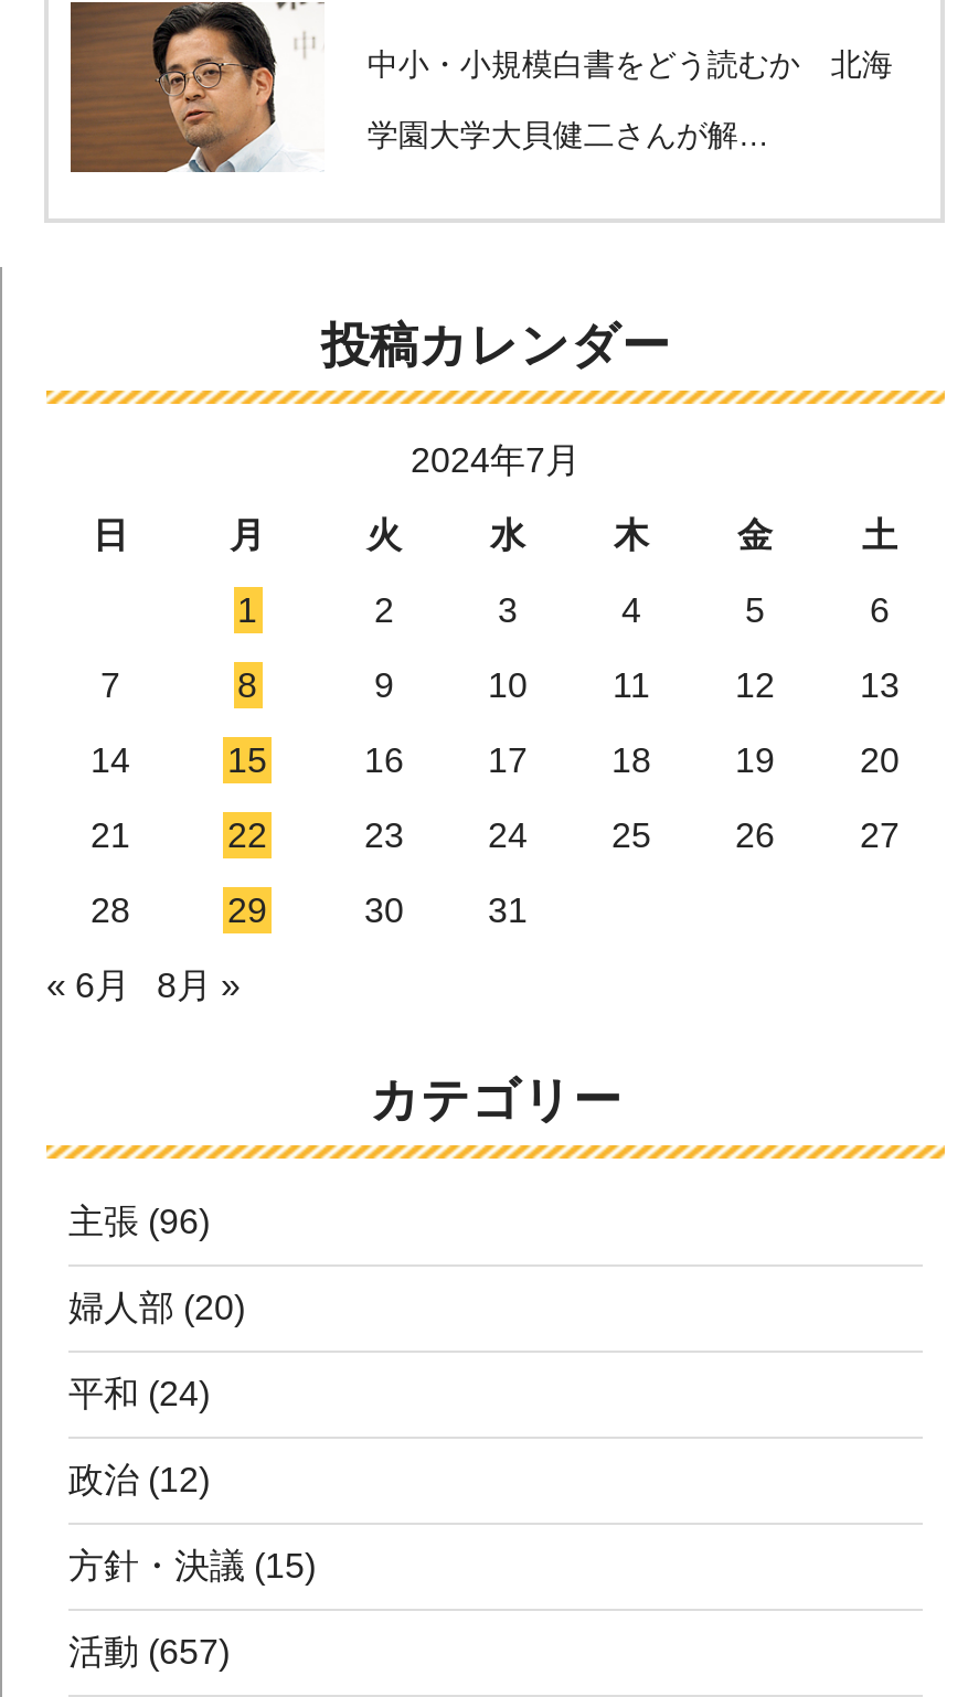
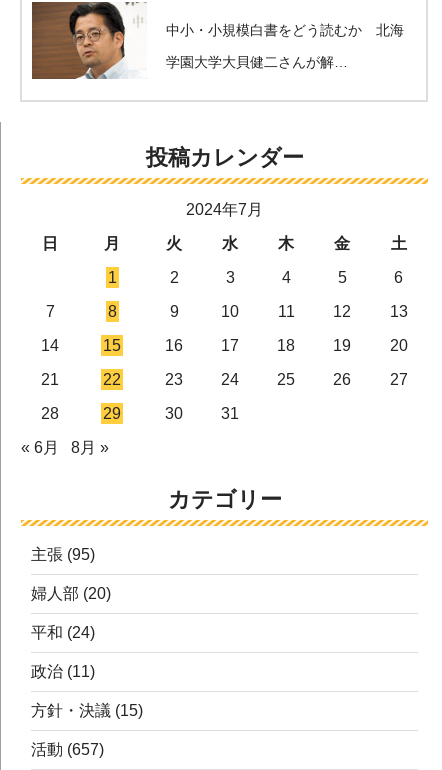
[68,1204,210,1241] 主張(96) -> [31,546,95,563] 主張(95)
[68,1462,210,1499] 政治(12) -> [31,663,95,680] 政治(11)

